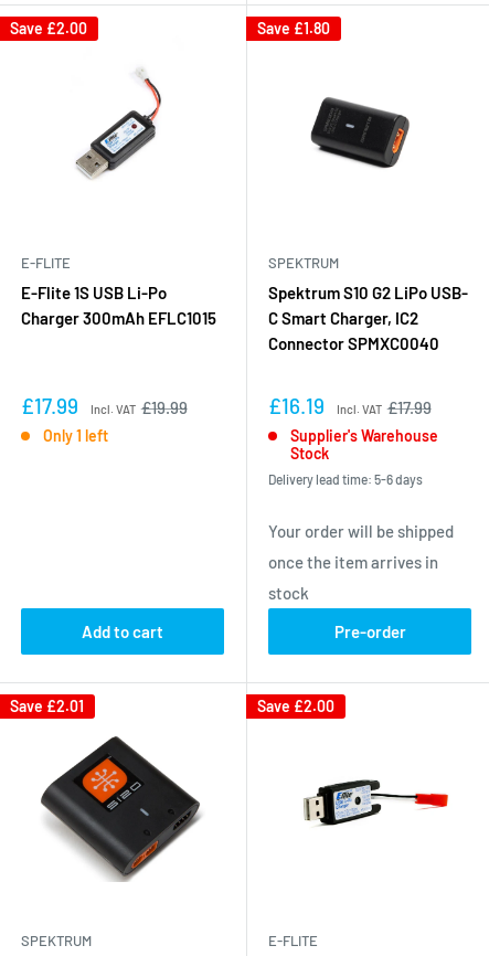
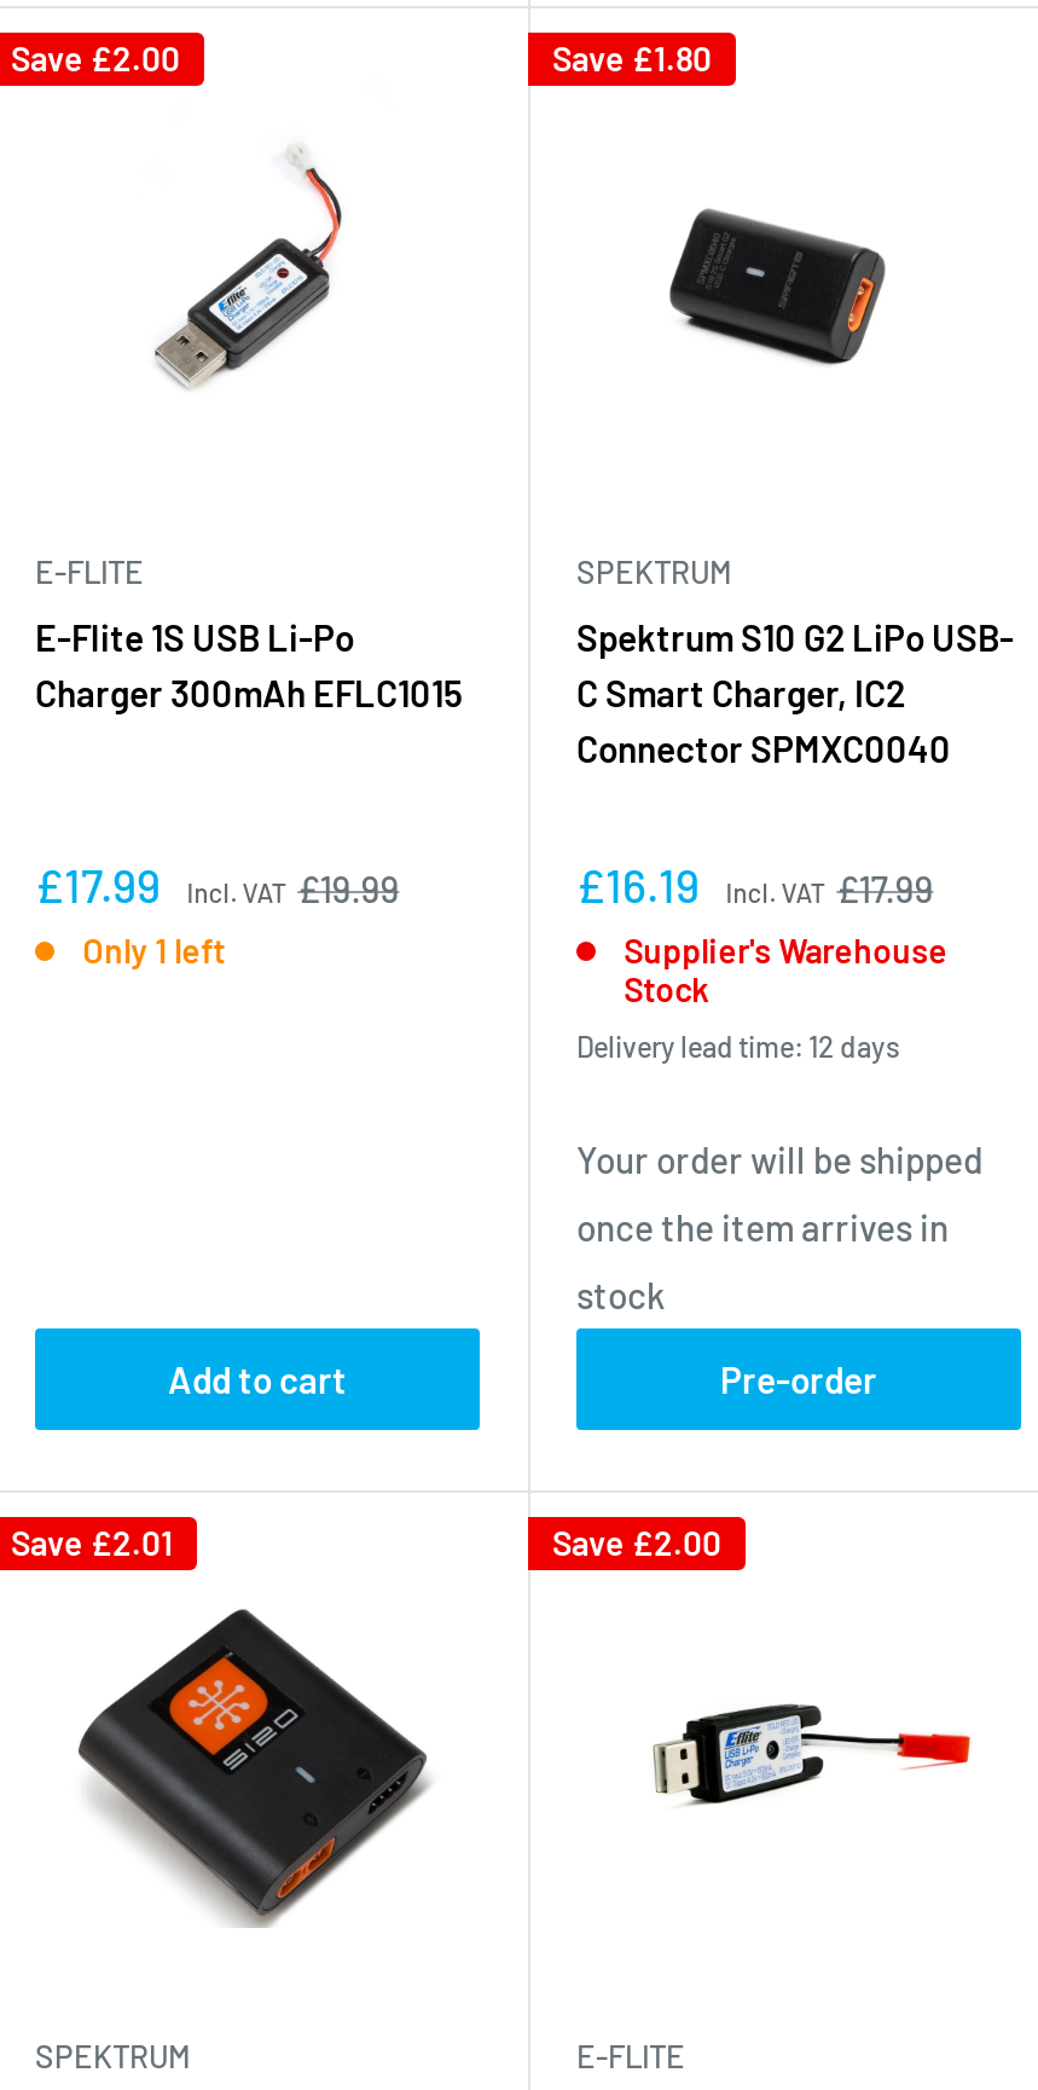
[268,471,423,487] Delivery lead time: 5-6 days -> [576,1028,900,1062] Delivery lead time: 12 days

